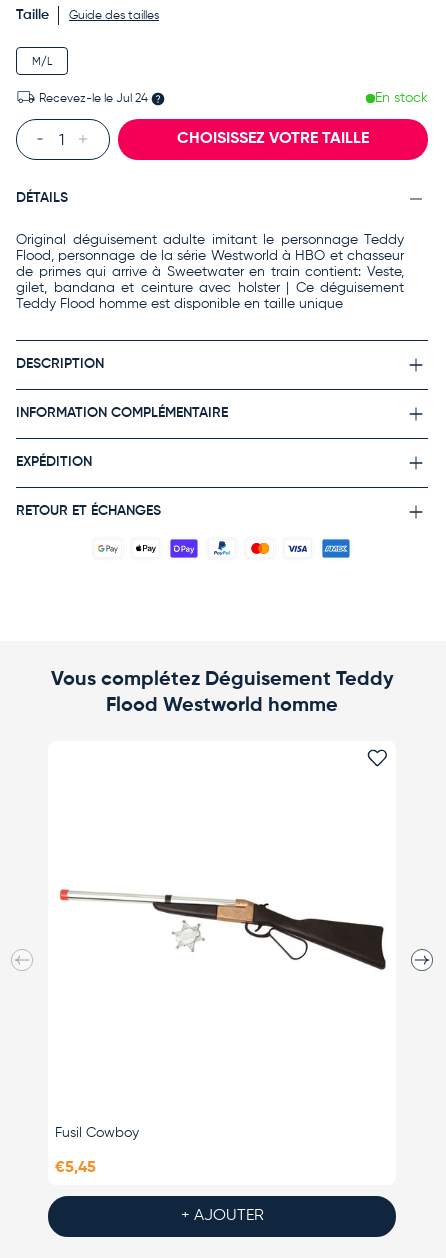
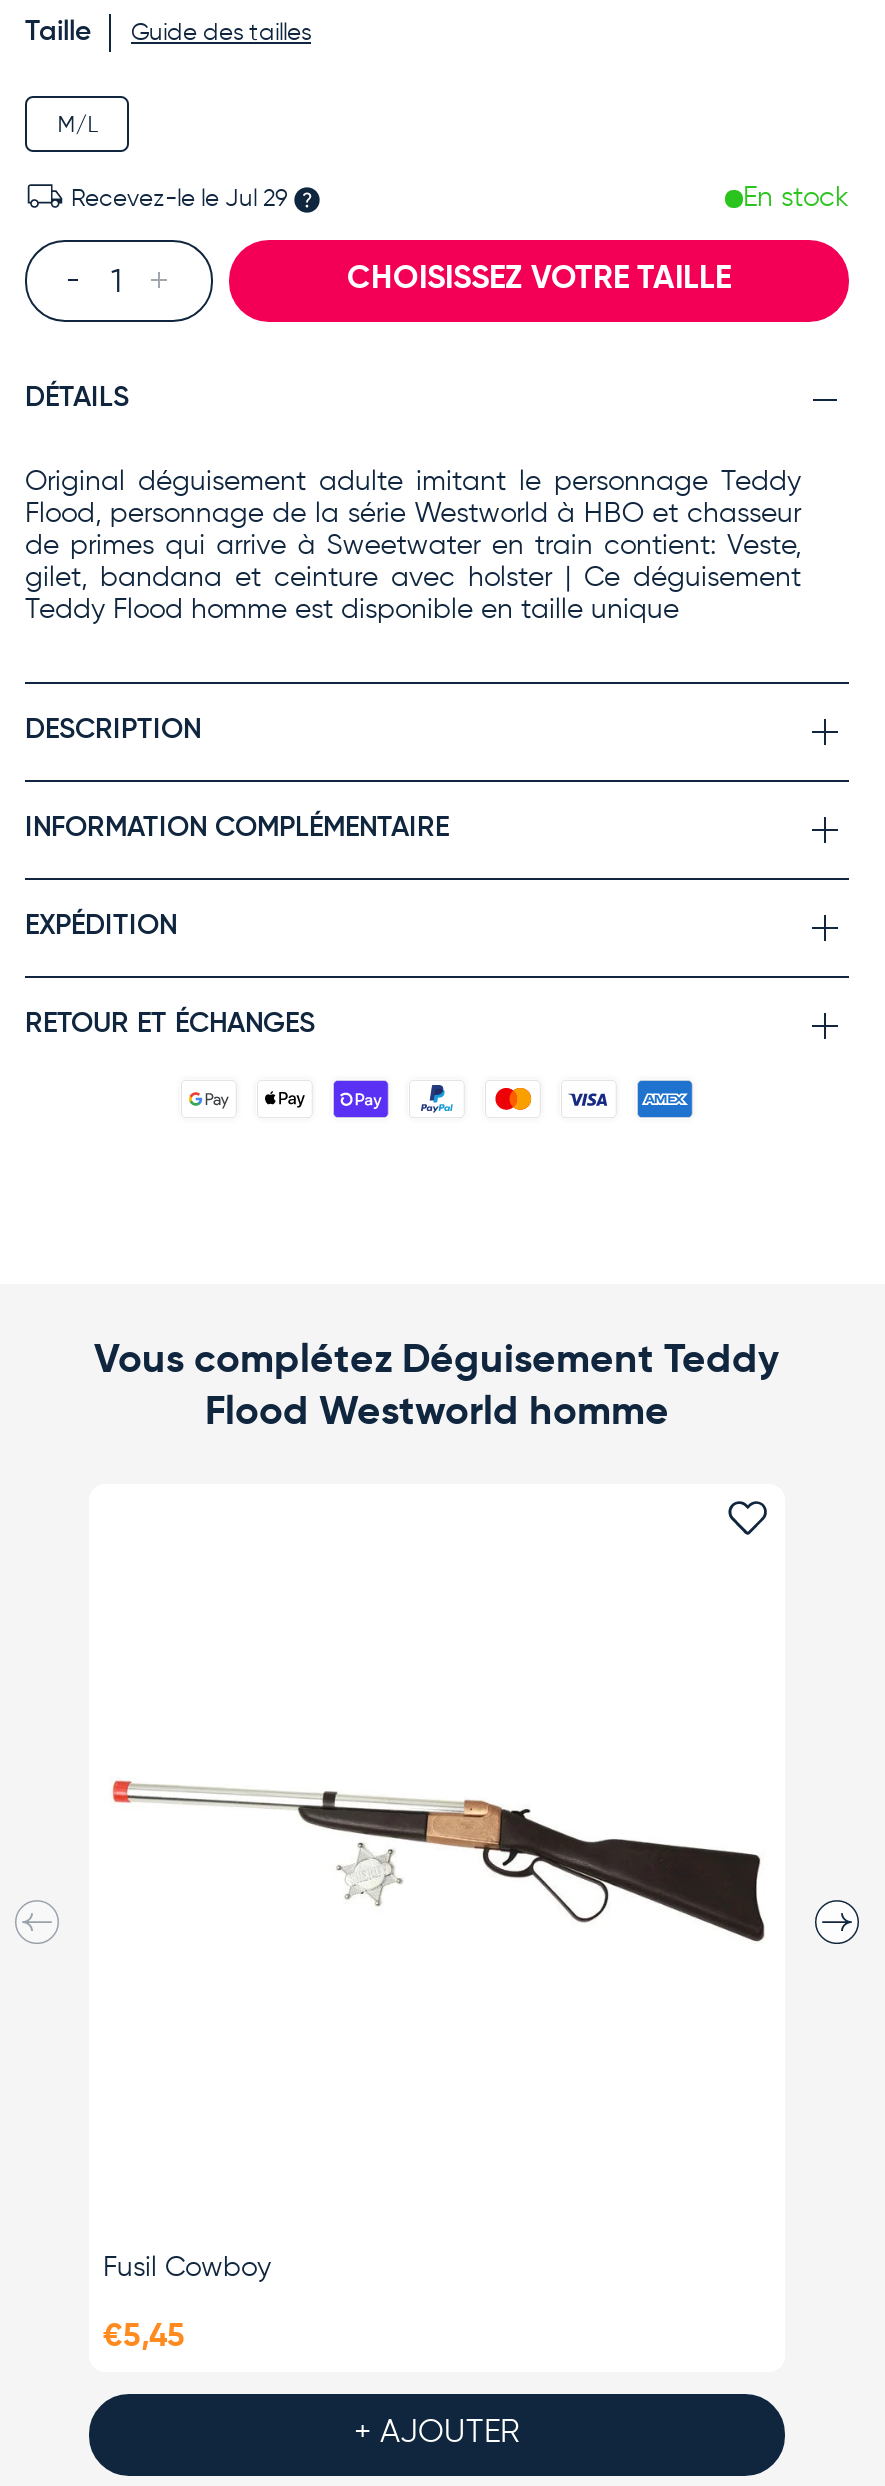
[39,93,148,105] Recevez-le le Jul 24 -> [71,188,287,212] Recevez-le le Jul 29

